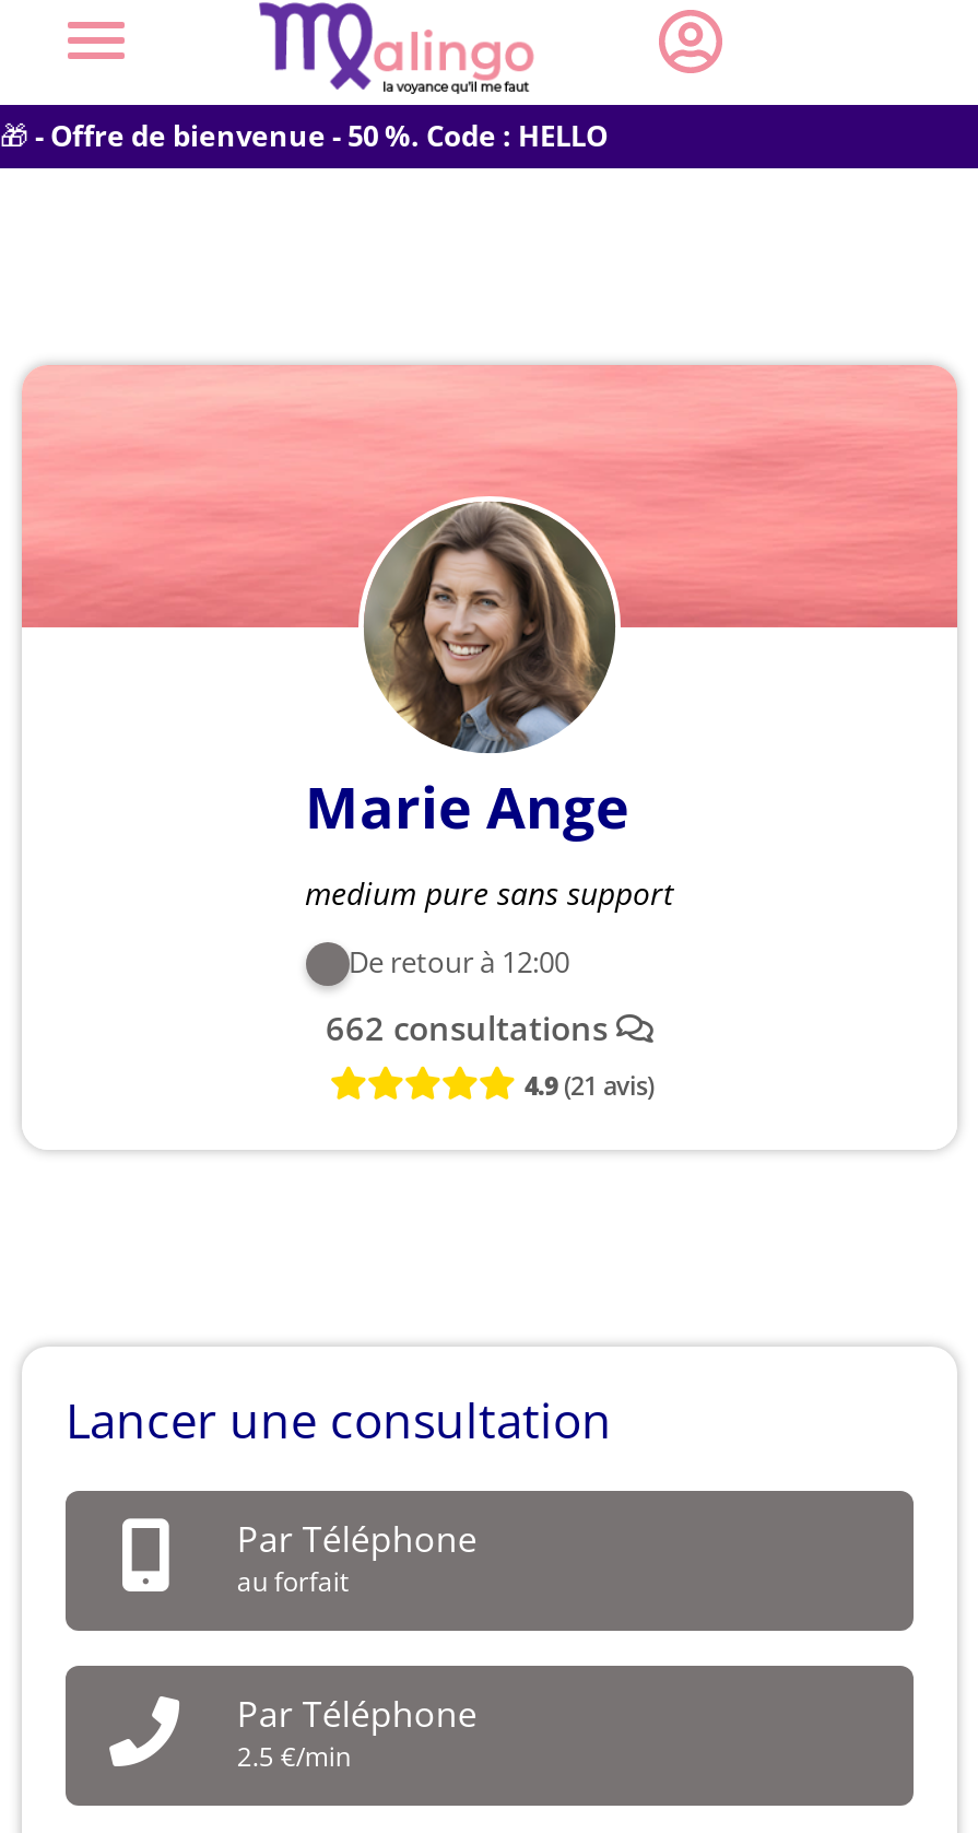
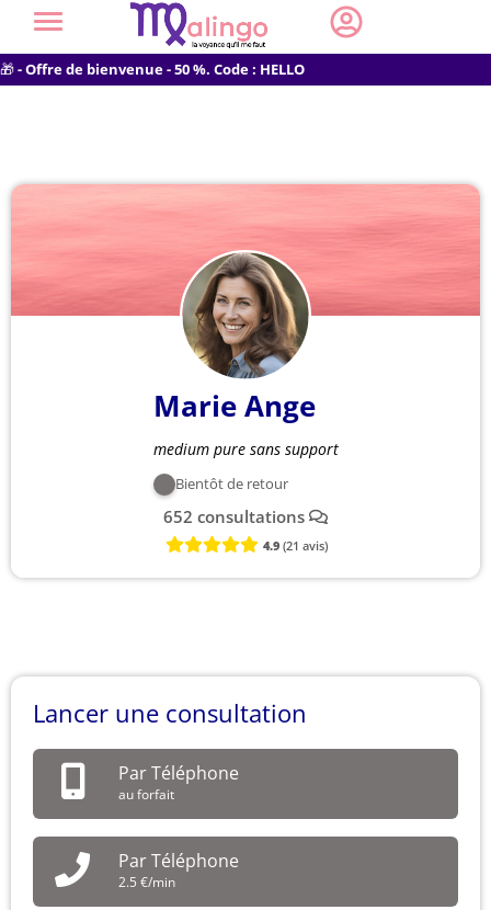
[349,943,569,983] De retour à 12:00 -> [175,474,288,494] Bientôt de retour
[326,1006,616,1049] 662 consultations -> [163,505,309,527] 652 consultations

